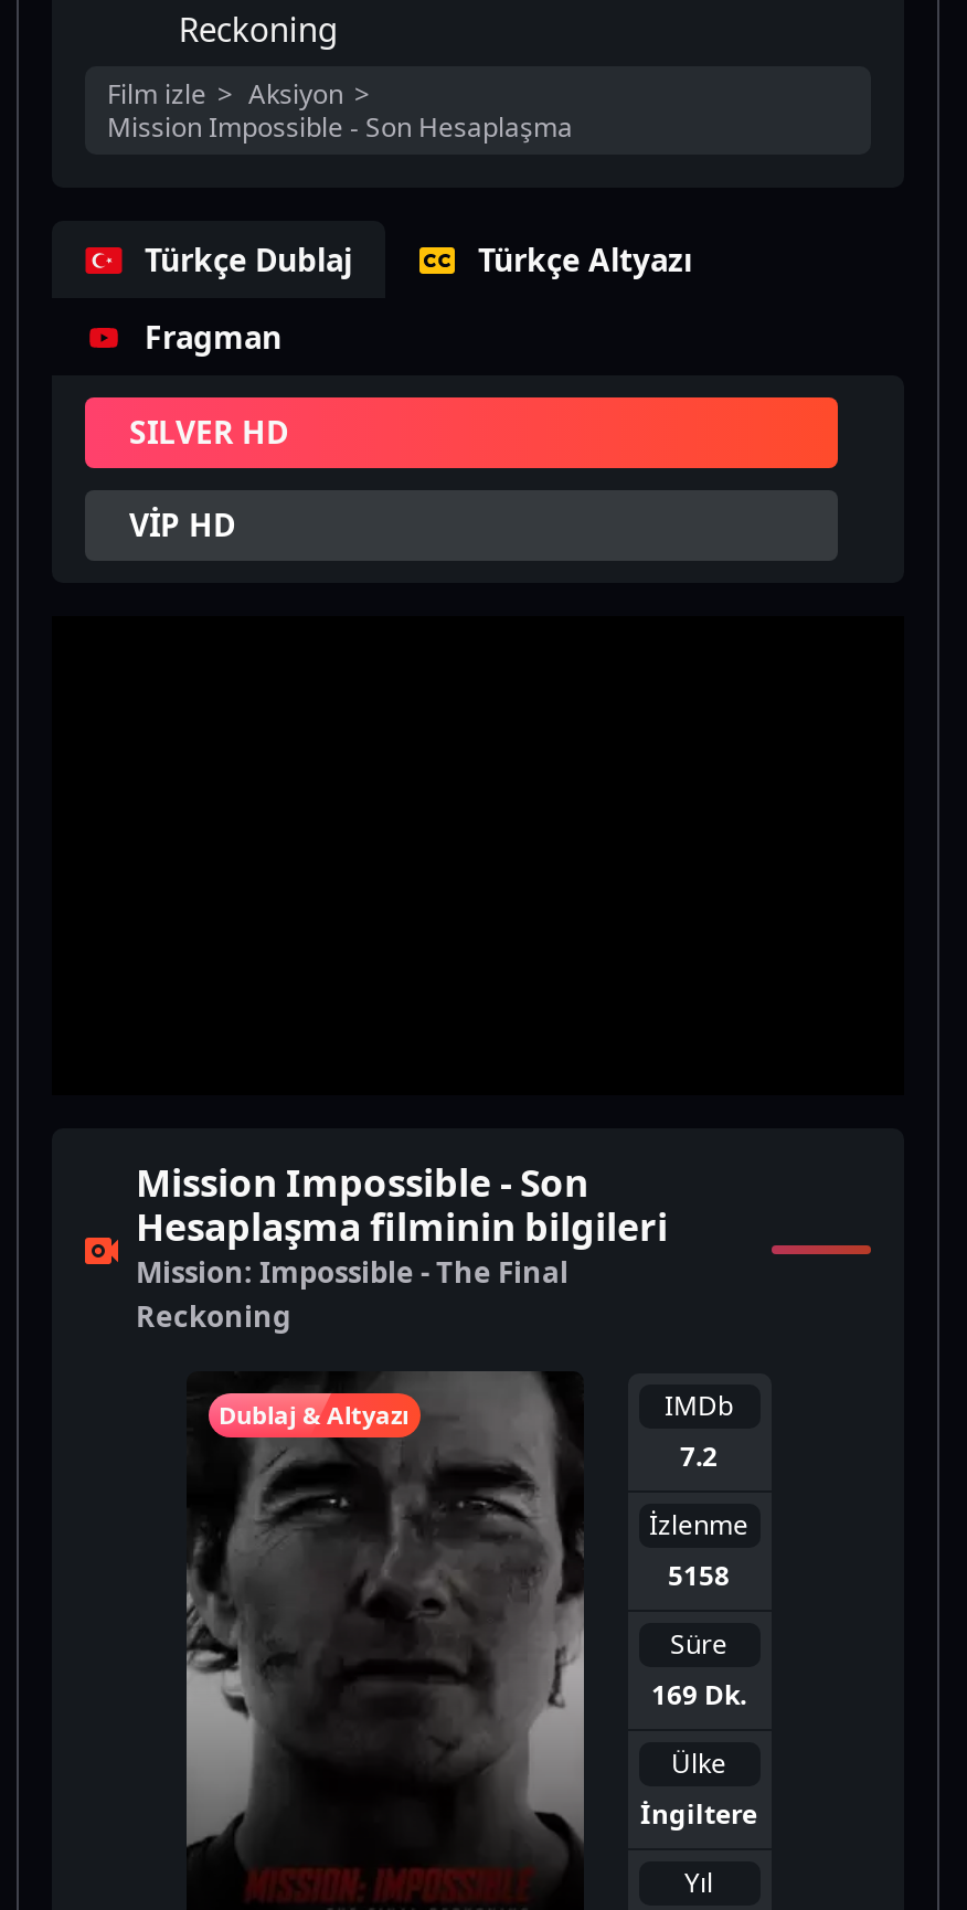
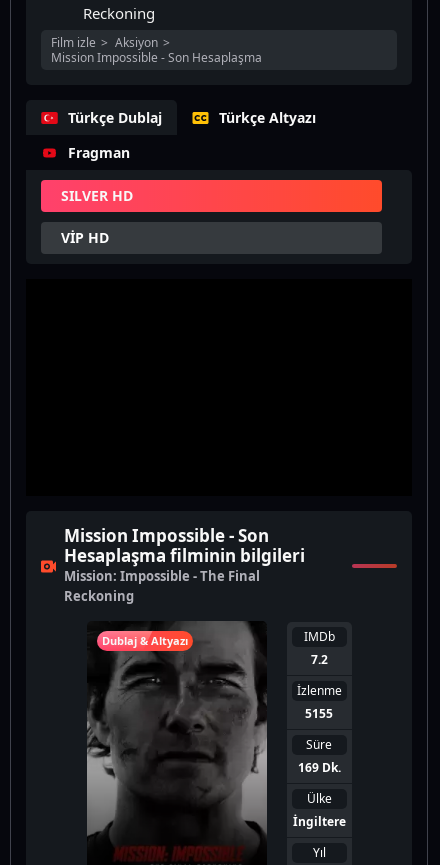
[668,1556,730,1594] 5158 -> [305,705,333,722] 5155

